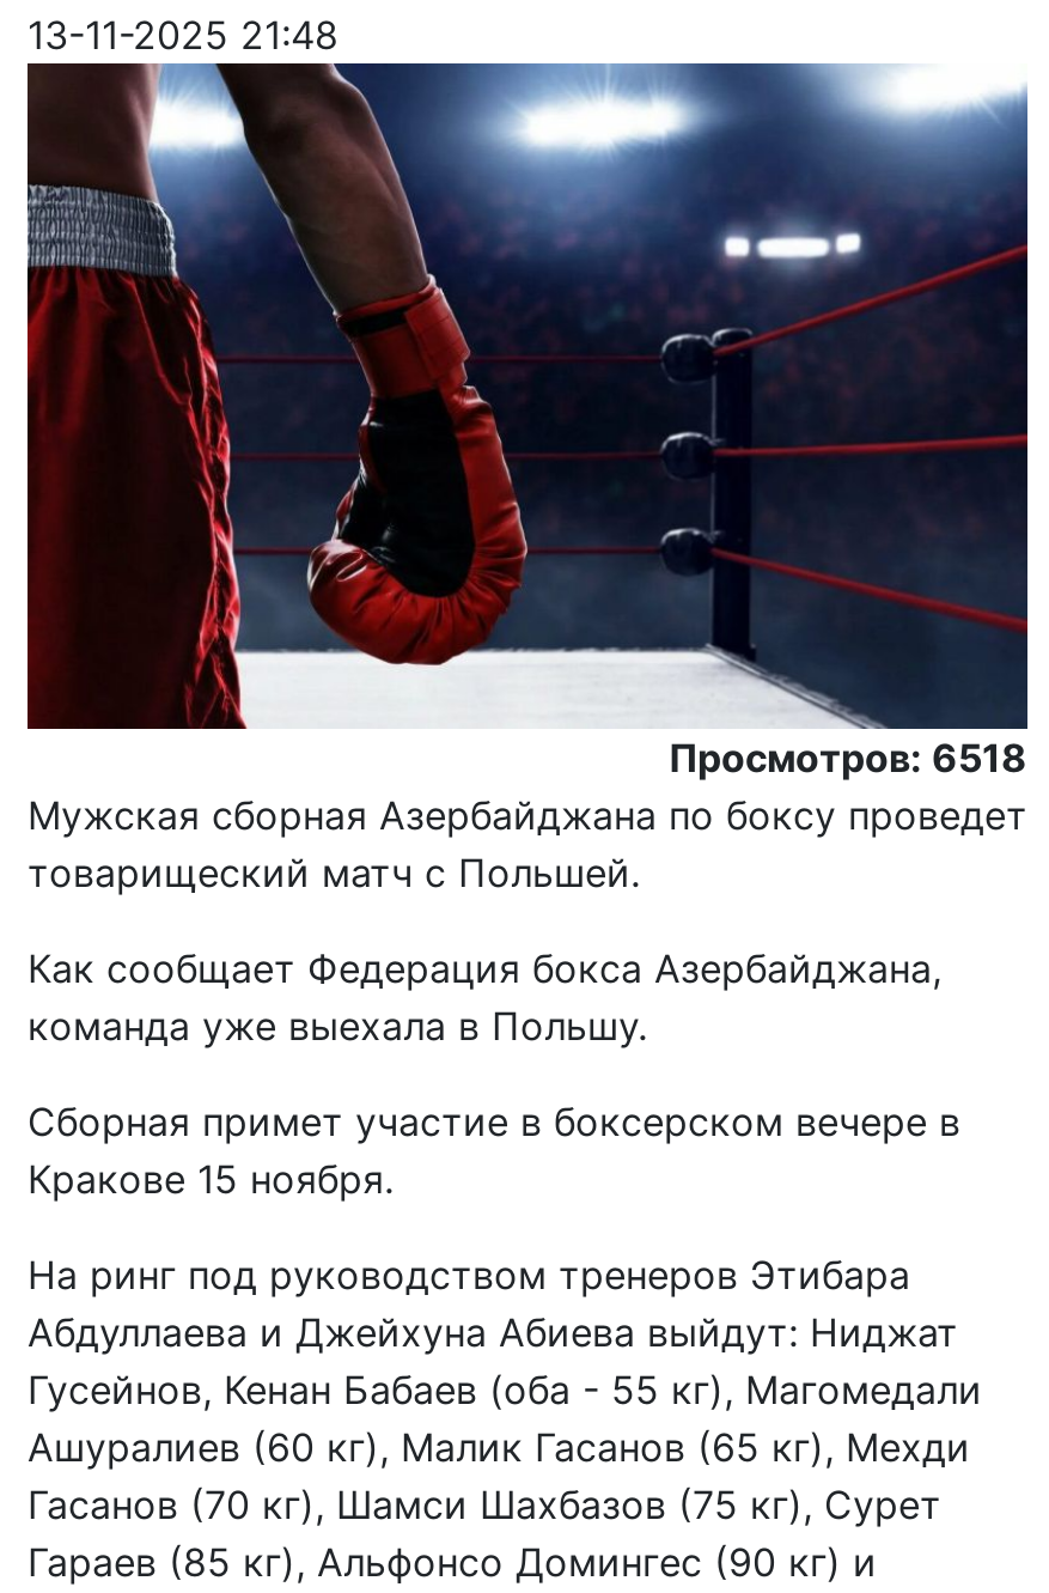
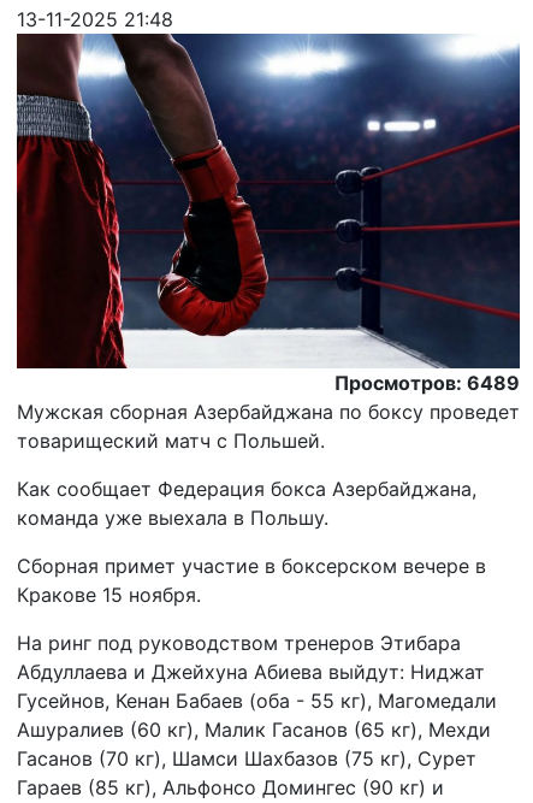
[669,735,1027,783] Просмотров: 6518 -> [334,371,520,395] Просмотров: 6489

